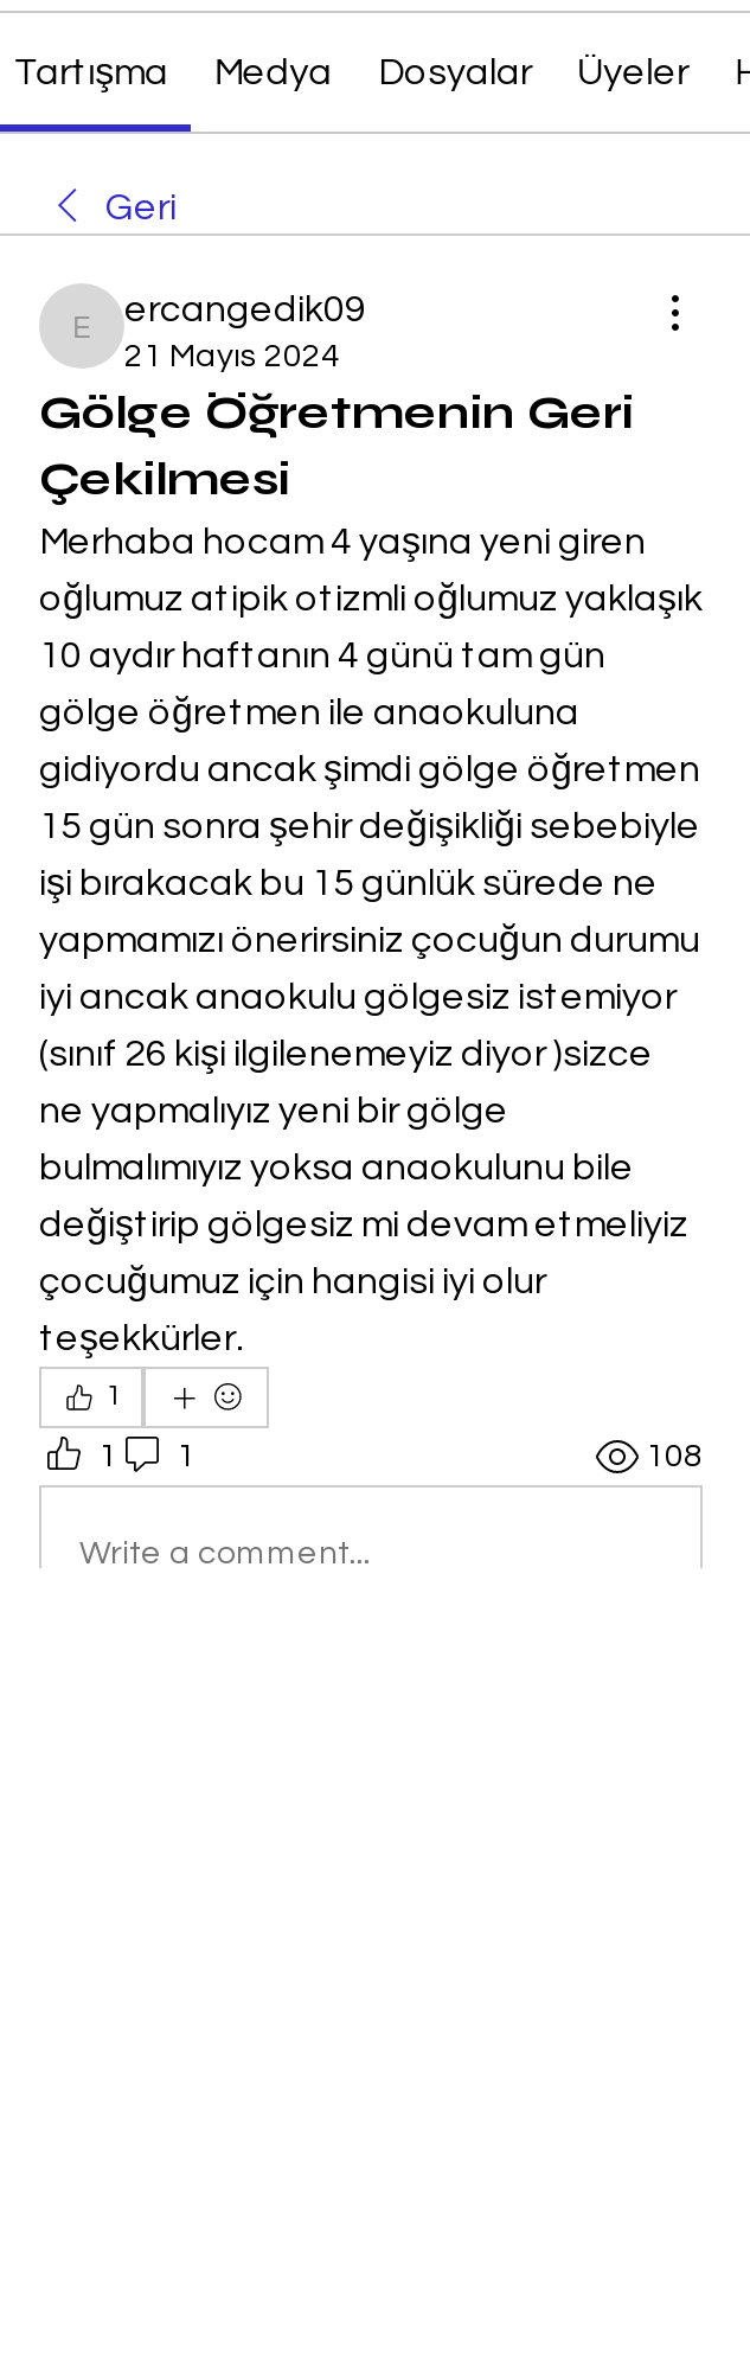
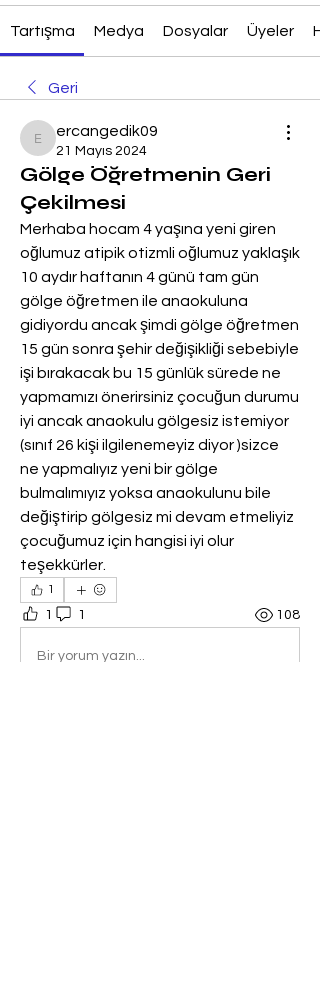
[79,1536,371,1569] Write a comment... -> [37,648,145,662] Bir yorum yazın...

